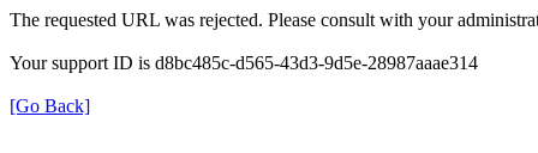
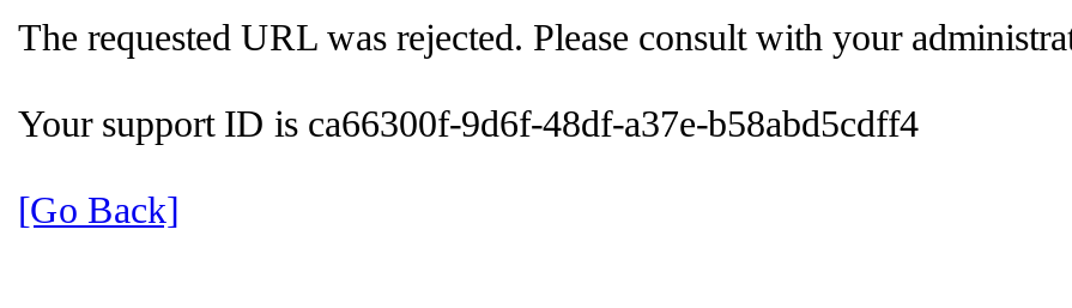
[10,53,478,73] Your support ID is d8bc485c-d565-43d3-9d5e-28987aaae314 -> [18,103,919,144] Your support ID is ca66300f-9d6f-48df-a37e-b58abd5cdff4

